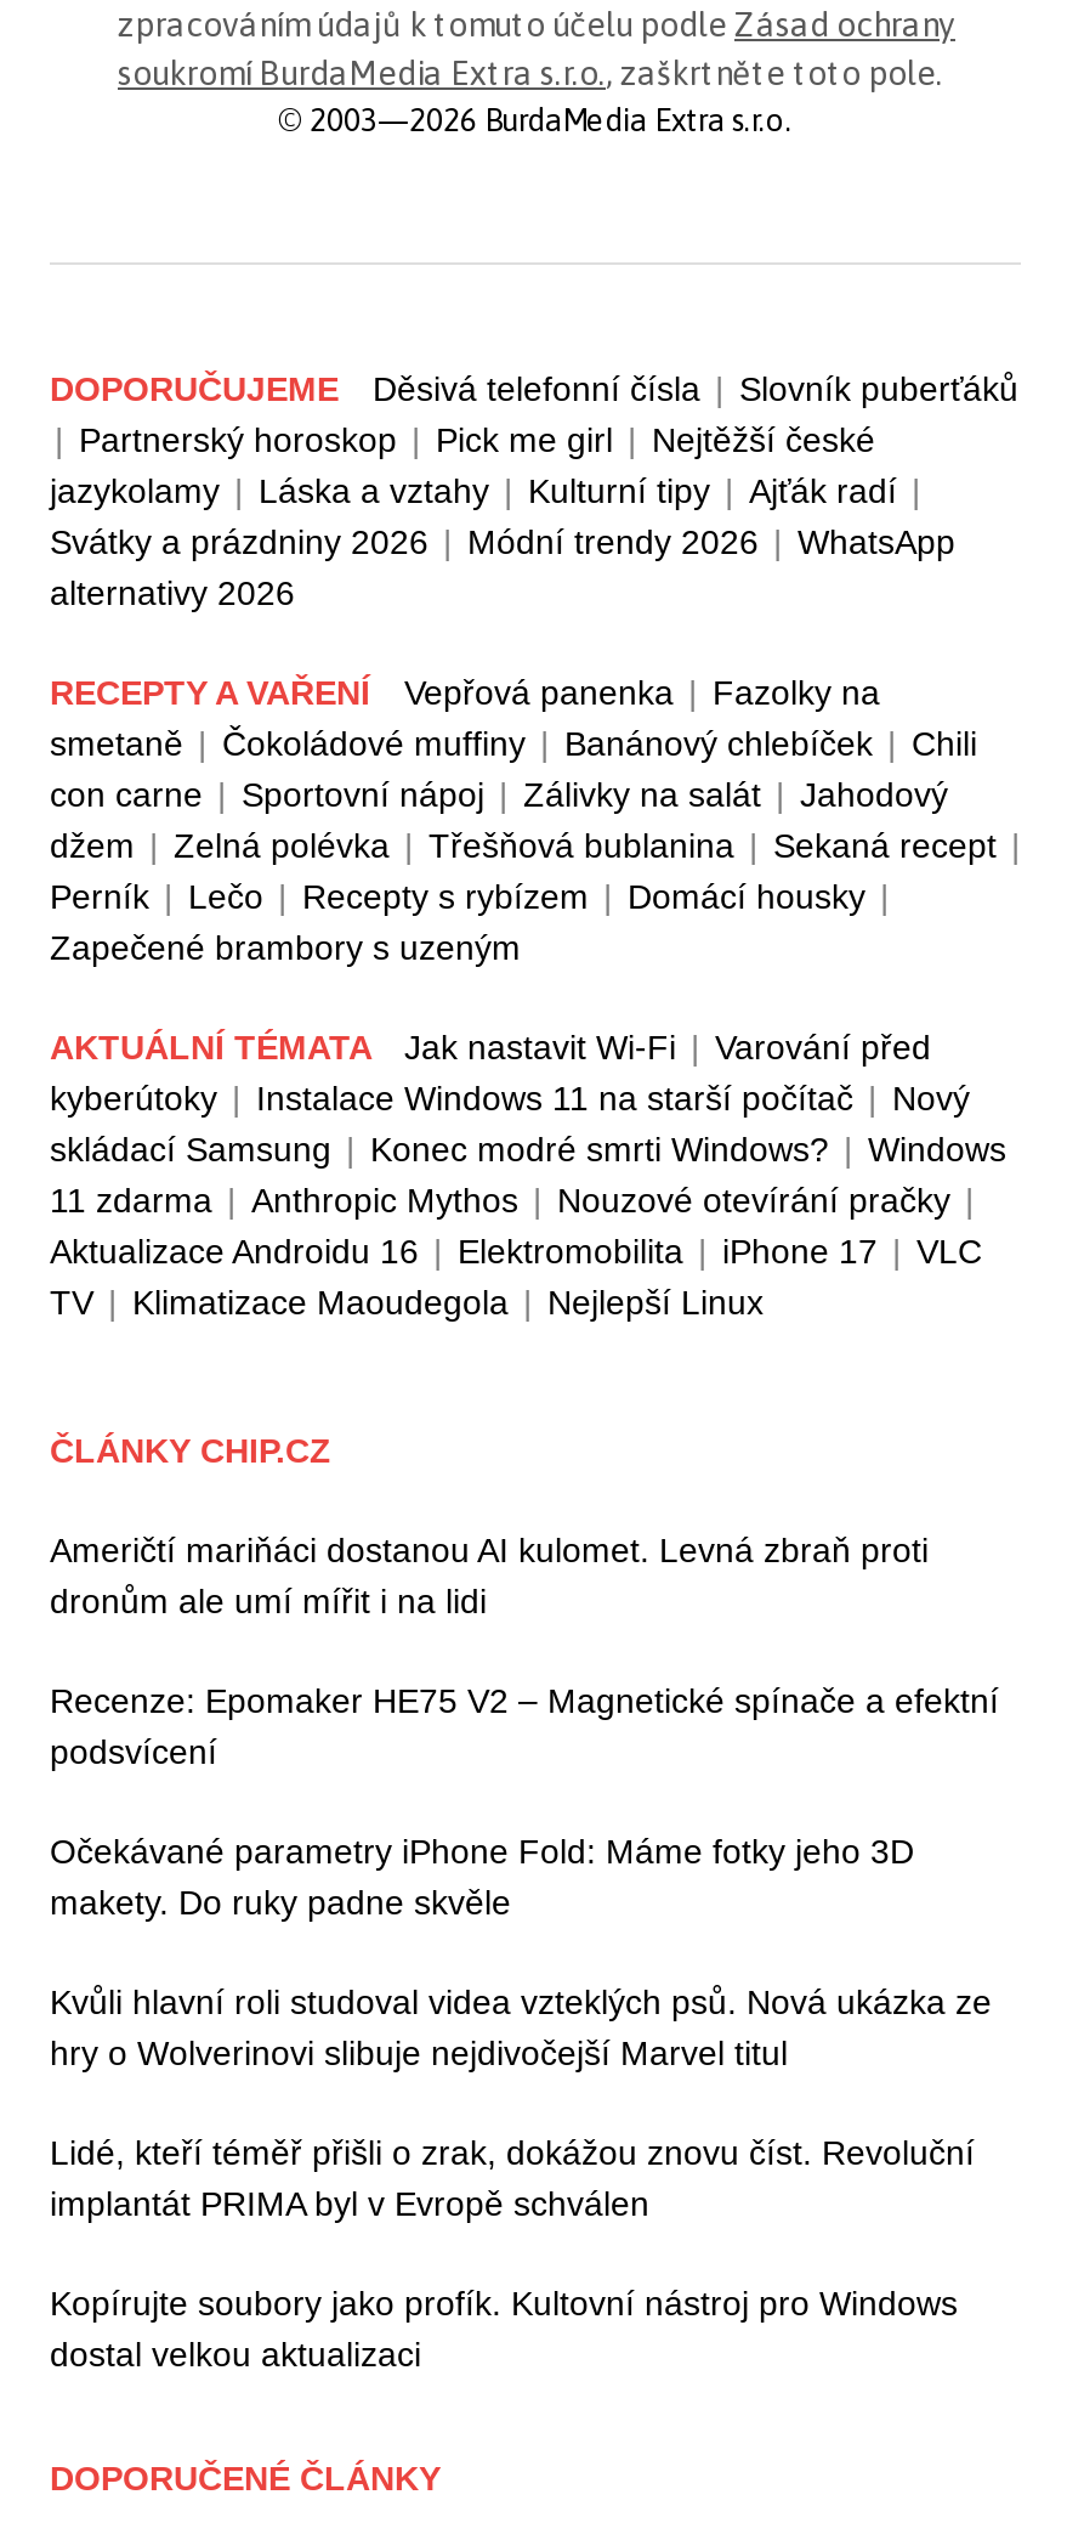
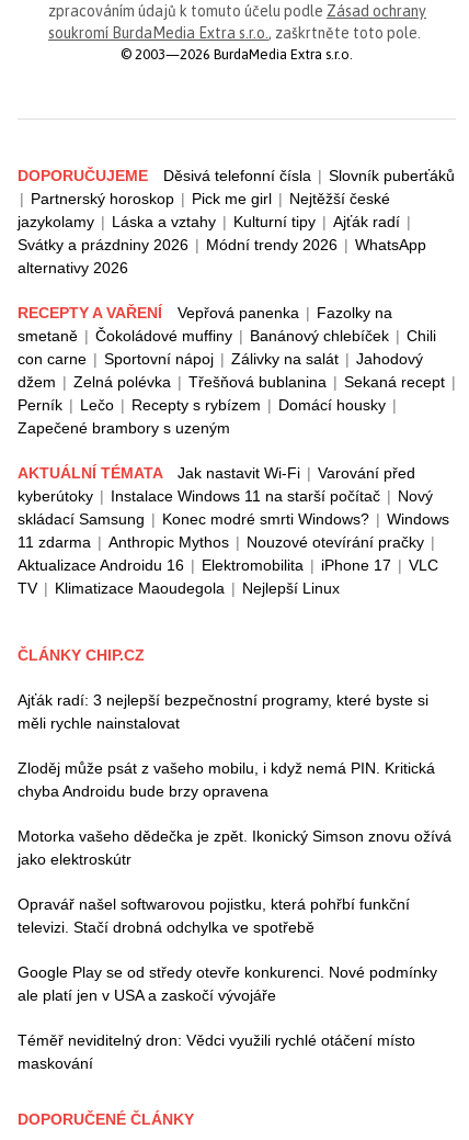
[50,1531,929,1620] Američtí mariňáci dostanou AI kulomet. Levná zbraň proti | dronům ale umí mířit i na lidi -> [18,691,428,732] Ajťák radí: 3 nejlepší bezpečnostní programy, které byste si | měli rychle nainstalovat
[50,1681,999,1771] Recenze: Epomaker HE75 V2 – Magnetické spínače a efektní | podsvícení -> [18,759,435,800] Zloděj může psát z vašeho mobilu, i když nemá PIN. Kritická | chyba Androidu bude brzy opravena
[50,1832,914,1922] Očekávané parametry iPhone Fold: Máme fotky jeho 3D | makety. Do ruky padne skvěle -> [18,827,451,868] Motorka vašeho dědečka je zpět. Ikonický Simson znovu ožívá | jako elektroskútr
[50,1982,992,2072] Kvůli hlavní roli studoval videa vzteklých psů. Nová ukázka ze | hry o Wolverinovi slibuje nejdivočejší Marvel titul -> [18,895,410,936] Opravář našel softwarovou pojistku, která pohřbí funkční | televizi. Stačí drobná odchylka ve spotřebě
[50,2133,975,2223] Lidé, kteří téměř přišli o zrak, dokážou znovu číst. Revoluční | implantát PRIMA byl v Evropě schválen -> [18,963,437,1004] Google Play se od středy otevře konkurenci. Nové podmínky | ale platí jen v USA a zaskočí vývojáře
[50,2284,958,2374] Kopírujte soubory jako profík. Kultovní nástroj pro Windows | dostal velkou aktualizaci -> [18,1031,415,1072] Téměř neviditelný dron: Vědci využili rychlé otáčení místo | maskování

